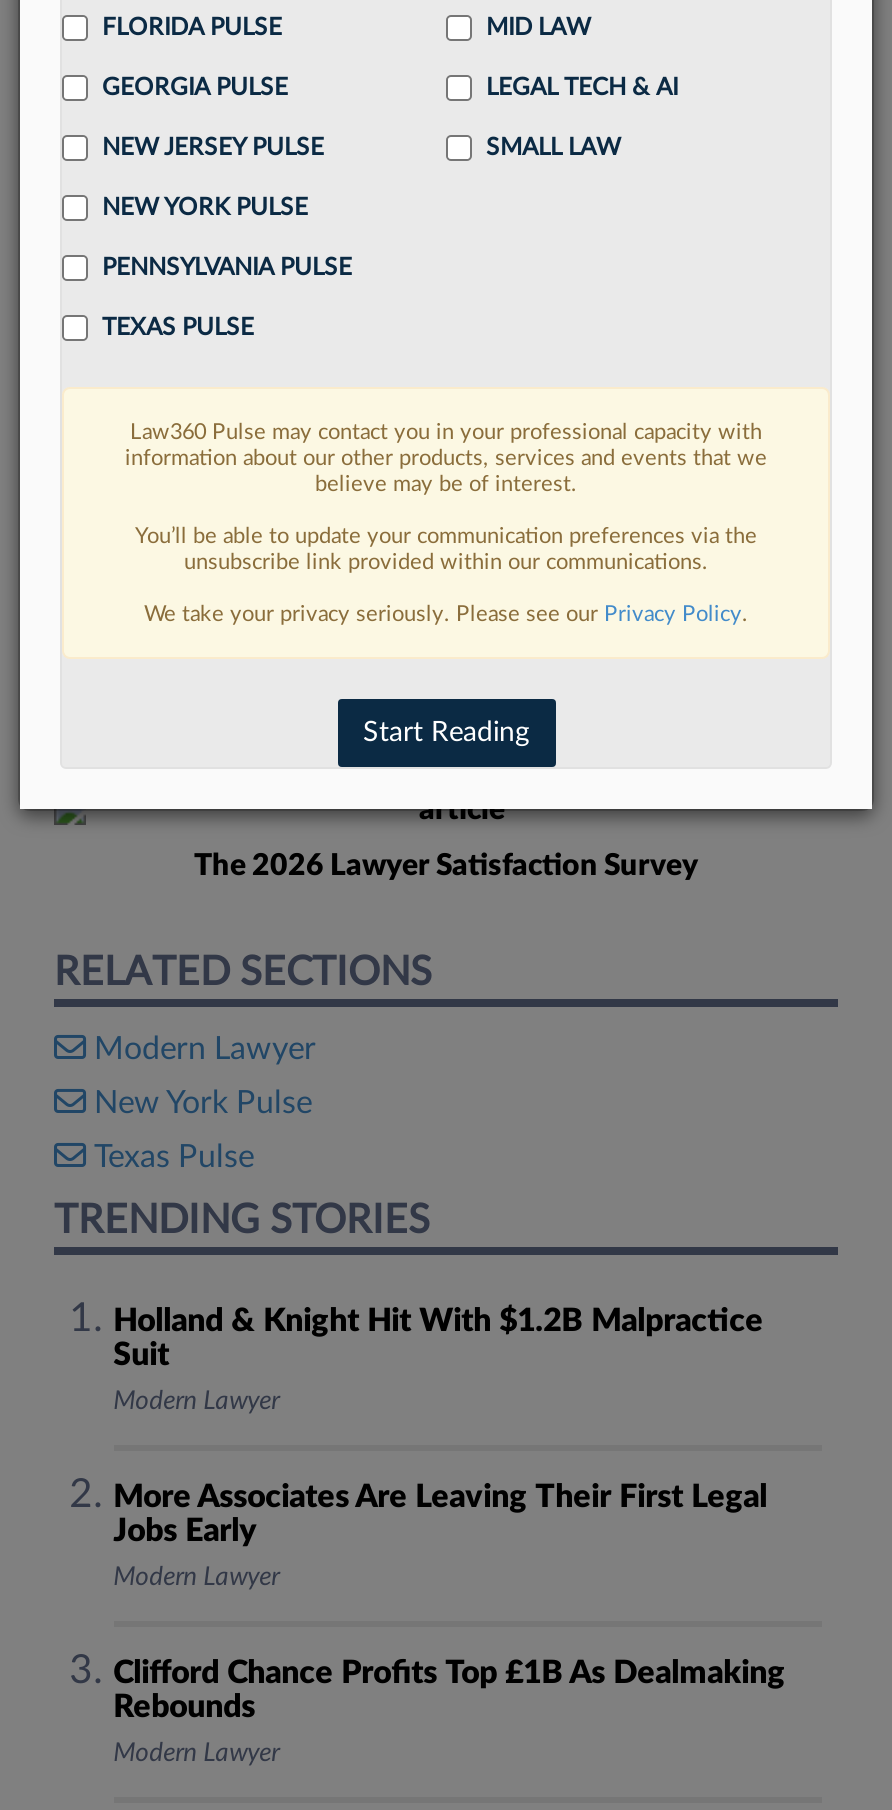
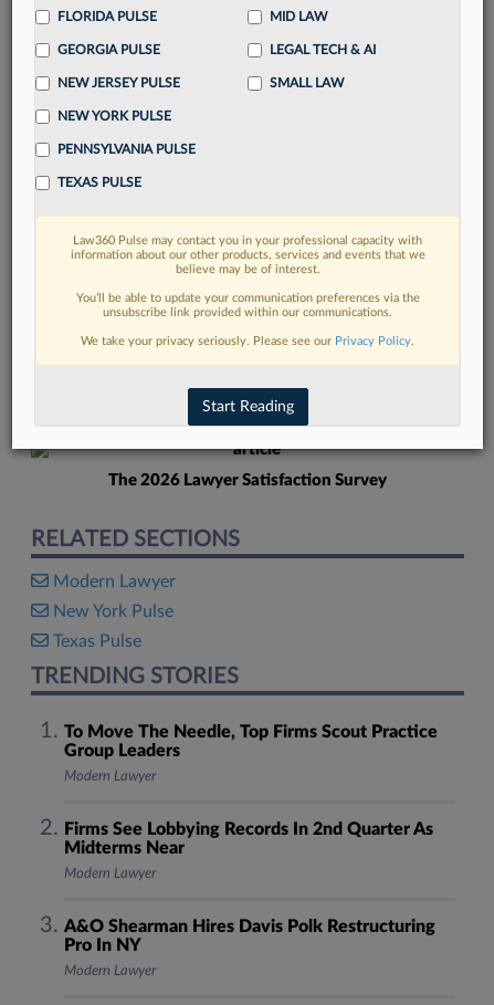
[113,1305,763,1371] Holland & Knight Hit With $1.2B Malpractice | Suit -> [64,723,437,760] To Move The Needle, Top Firms Scout Practice | Group Leaders
[113,1481,767,1547] More Associates Are Leaving Their First Legal | Jobs Early -> [64,820,433,857] Firms See Lobbying Records In 2nd Quarter As | Midterms Near
[113,1657,785,1723] Clifford Chance Profits Top £1B As Dealmaking | Rebounds -> [64,918,435,954] A&O Shearman Hires Davis Polk Restructuring | Pro In NY

